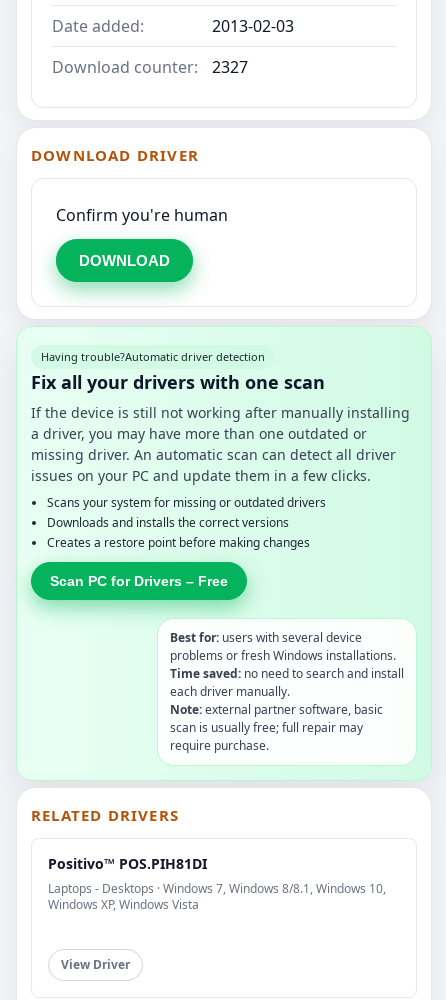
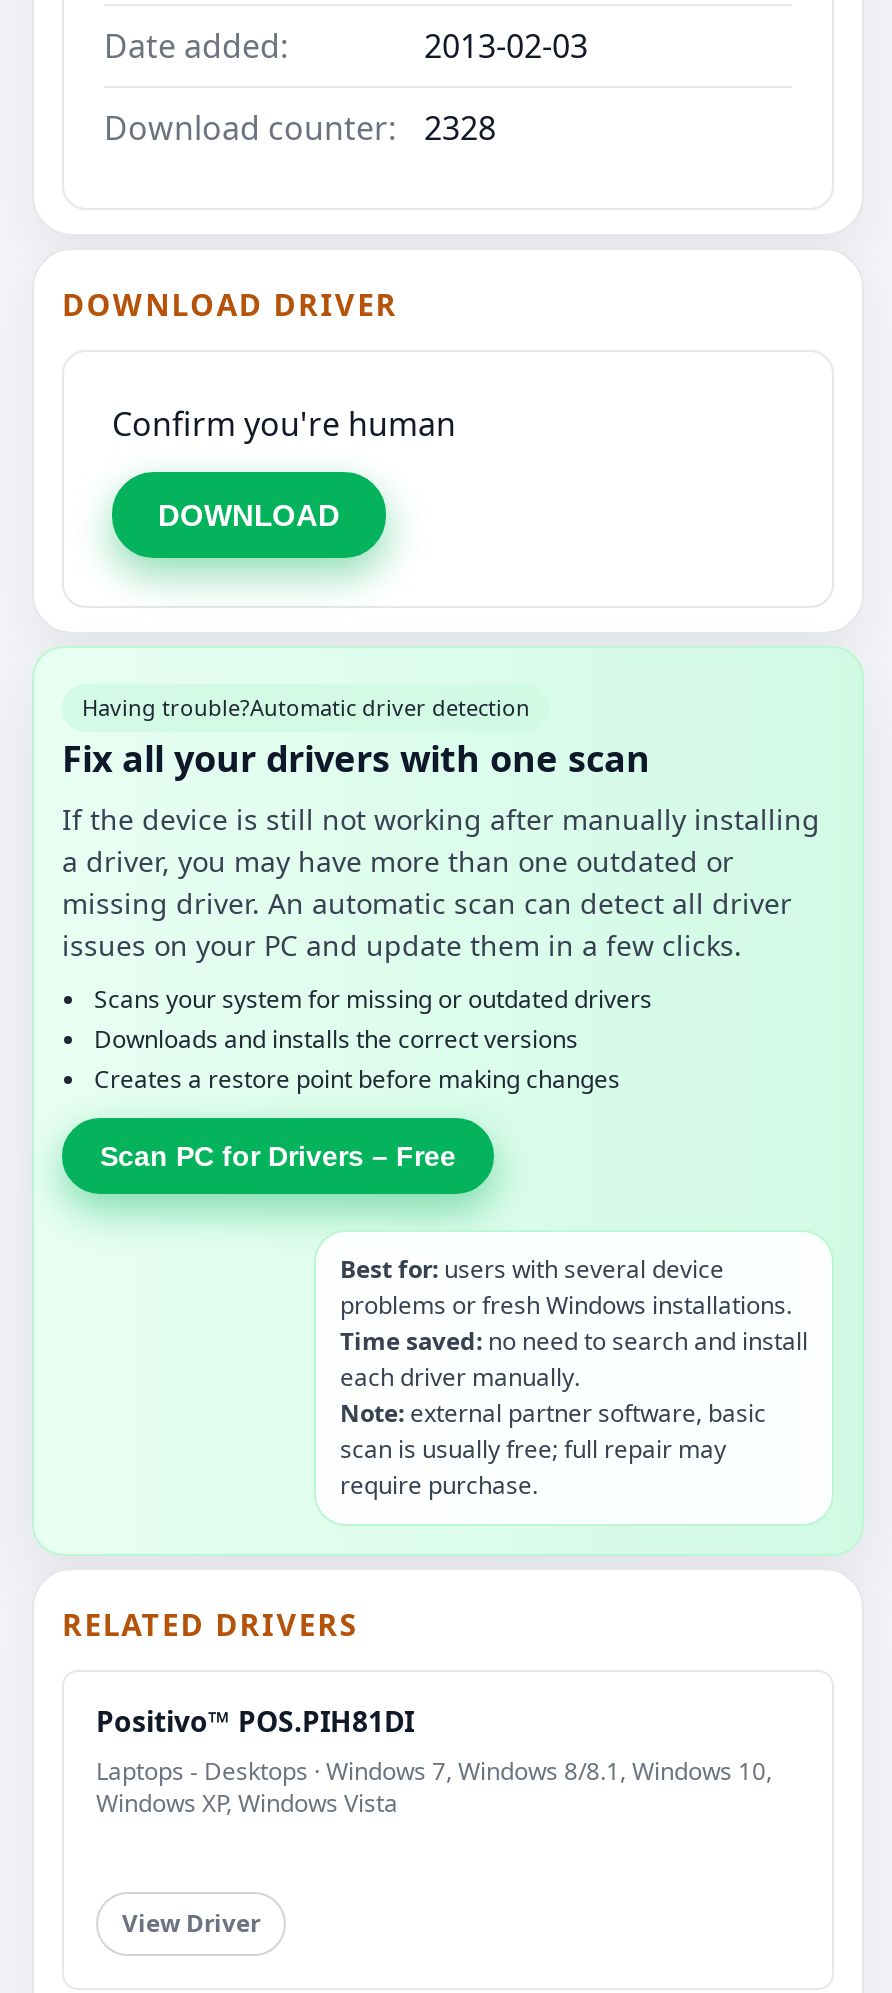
[52,56,248,78] Download counter: 2327 -> [104,106,496,150] Download counter: 2328

